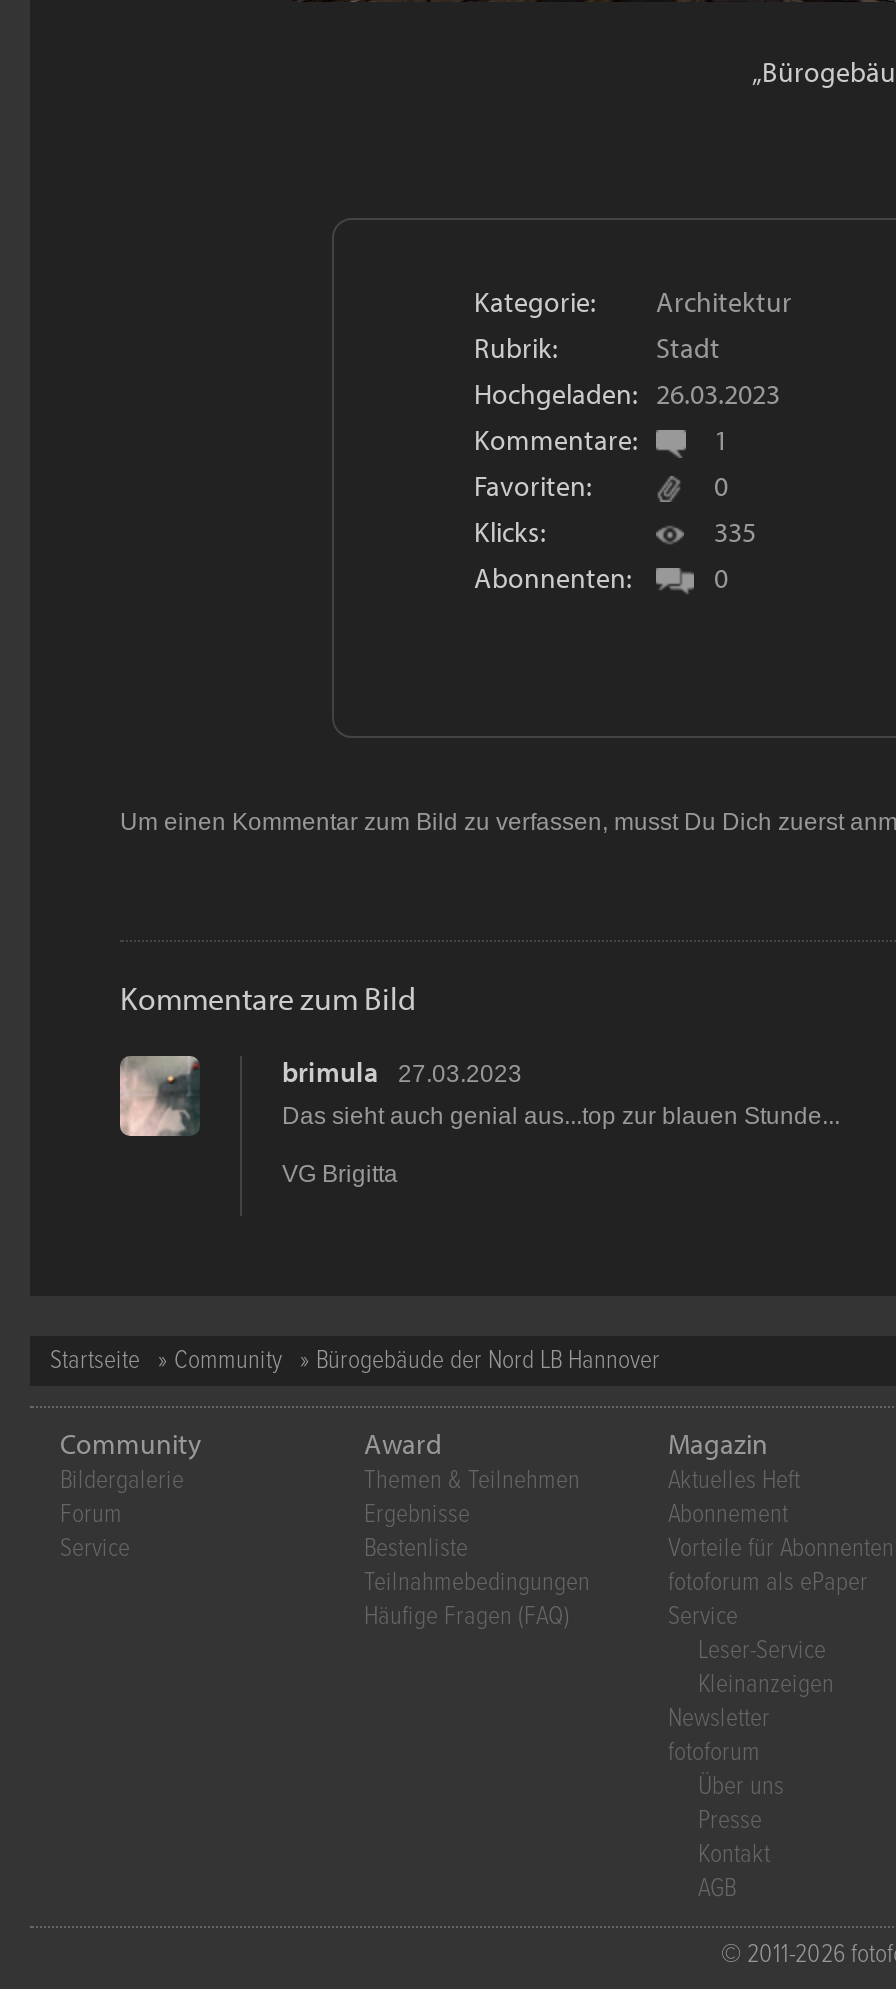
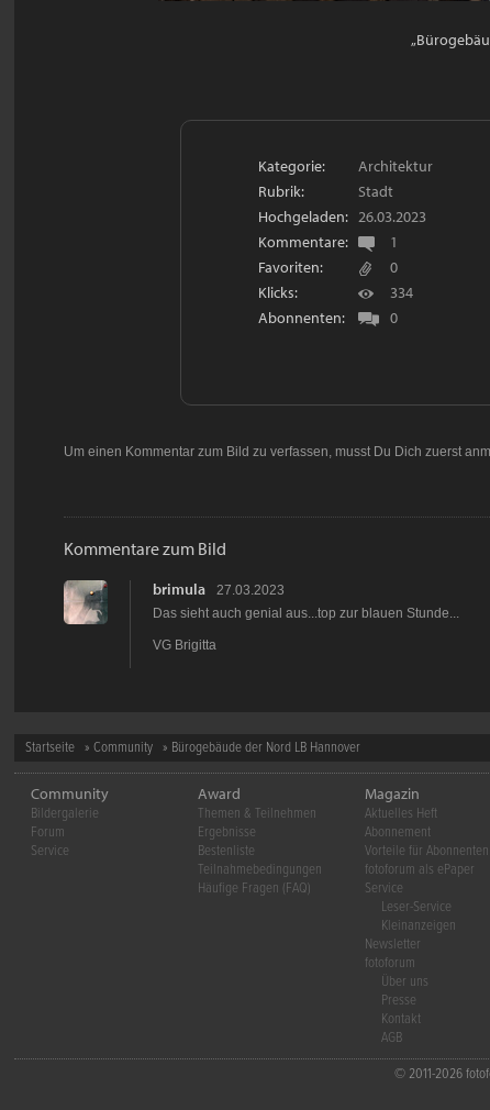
[714,514,756,550] 335 -> [390,282,413,302] 334

